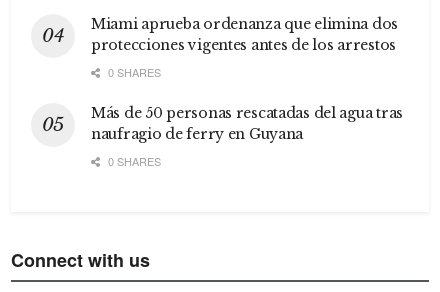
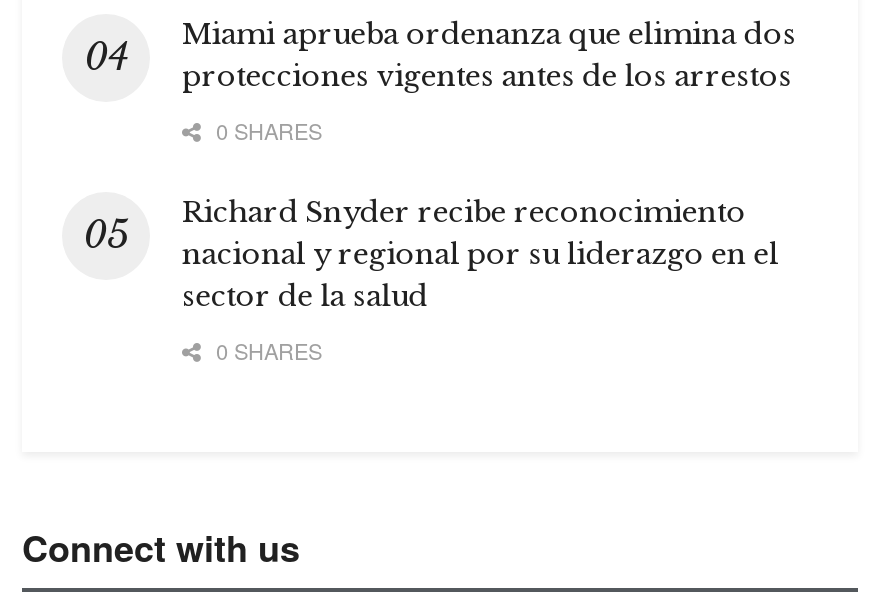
[91,104,403,143] Más de 50 personas rescatadas del agua tras | naufragio de ferry en Guyana -> [182,194,778,314] Richard Snyder recibe reconocimiento | nacional y regional por su liderazgo en el | sector de la salud

